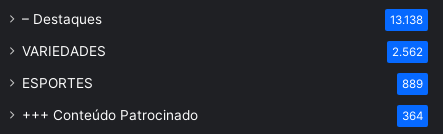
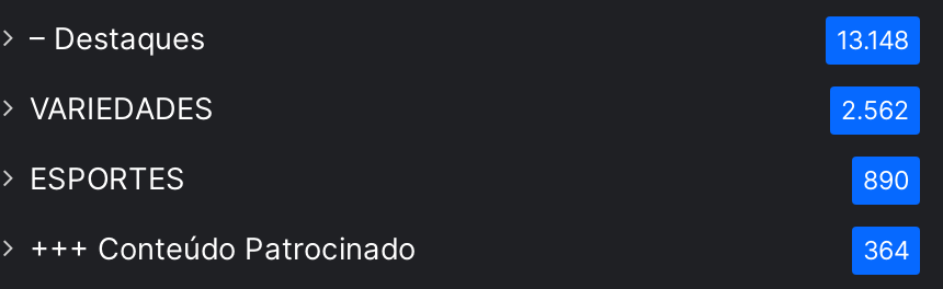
[390,13,423,27] 13.138 -> [837,26,909,56] 13.148
[402,77,423,91] 889 -> [863,166,909,196] 890

